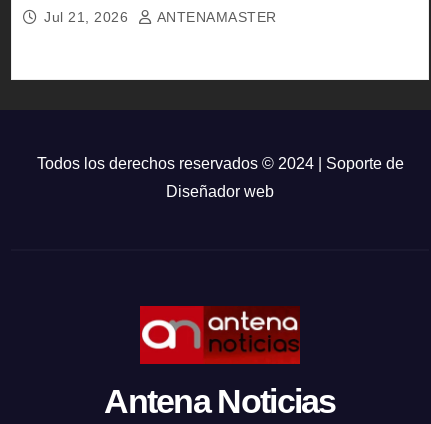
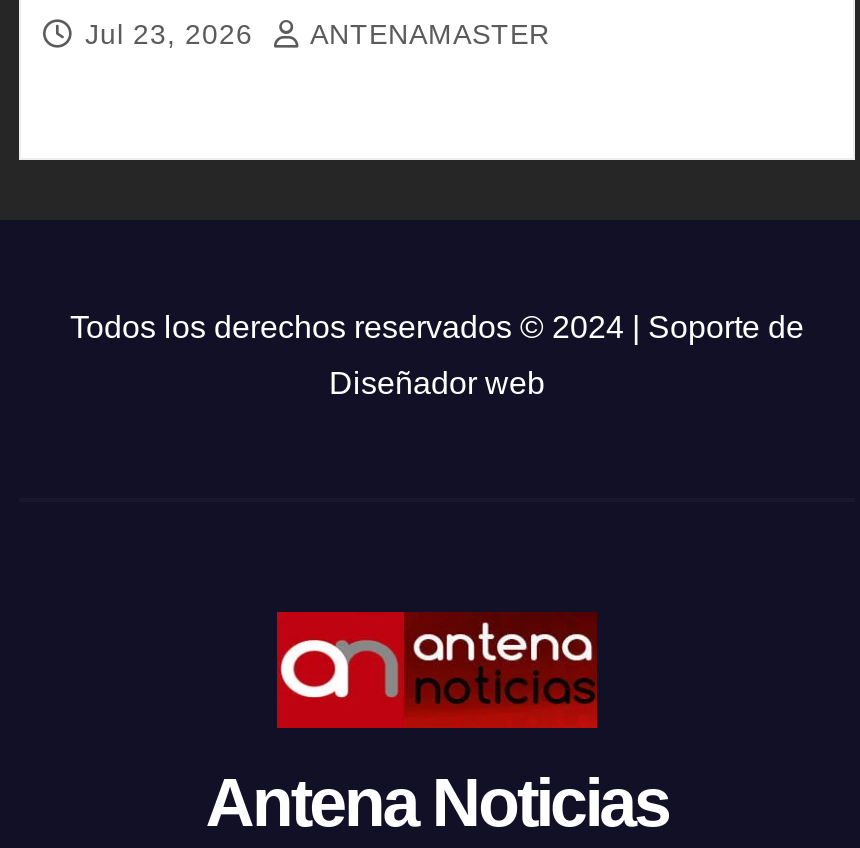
[44,9,276,25] Jul 21, 2026 ANTENAMASTER -> [85,18,550,50] Jul 23, 2026 ANTENAMASTER

